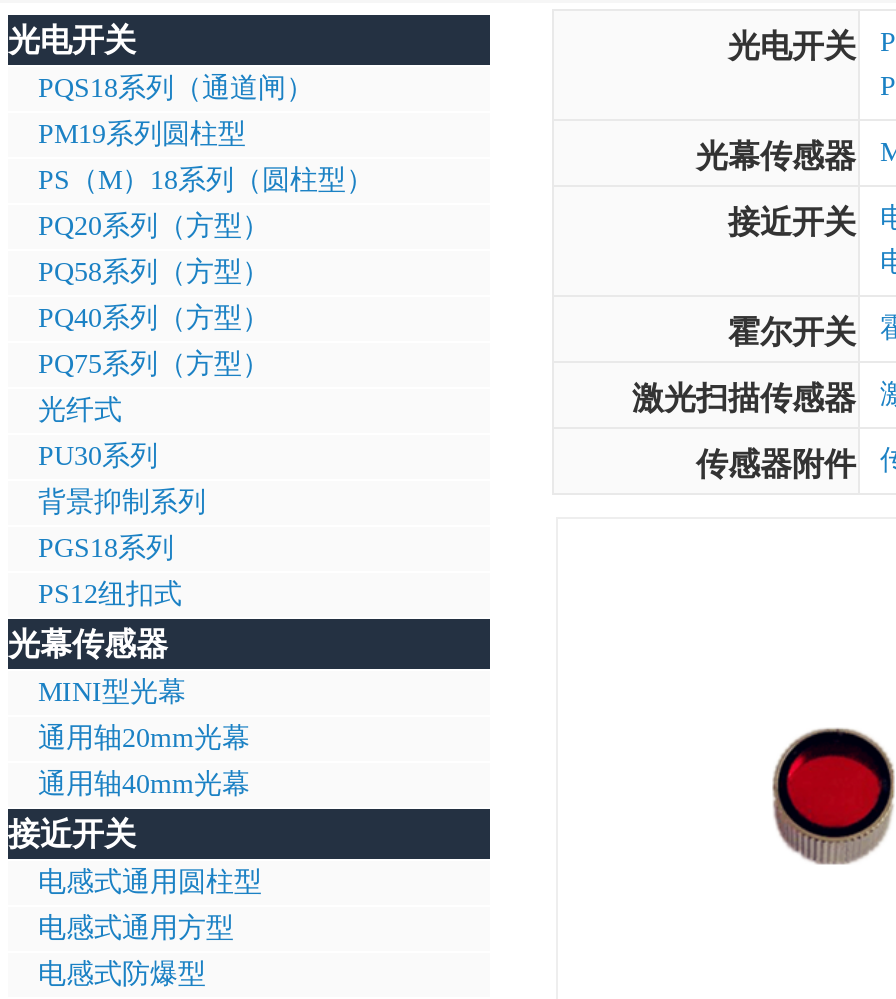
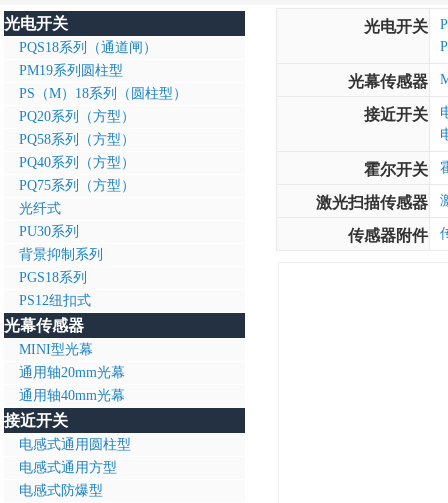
[770,727,890,865] [image] -> none

